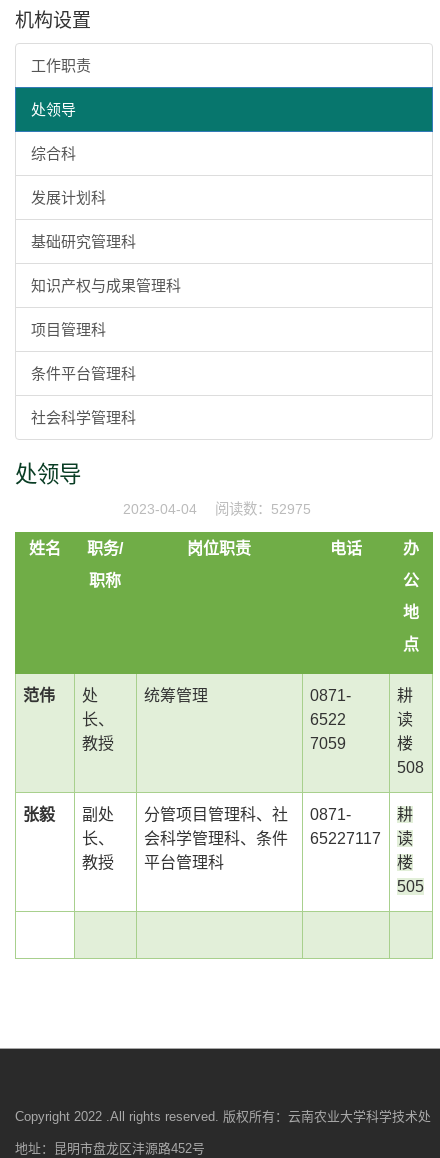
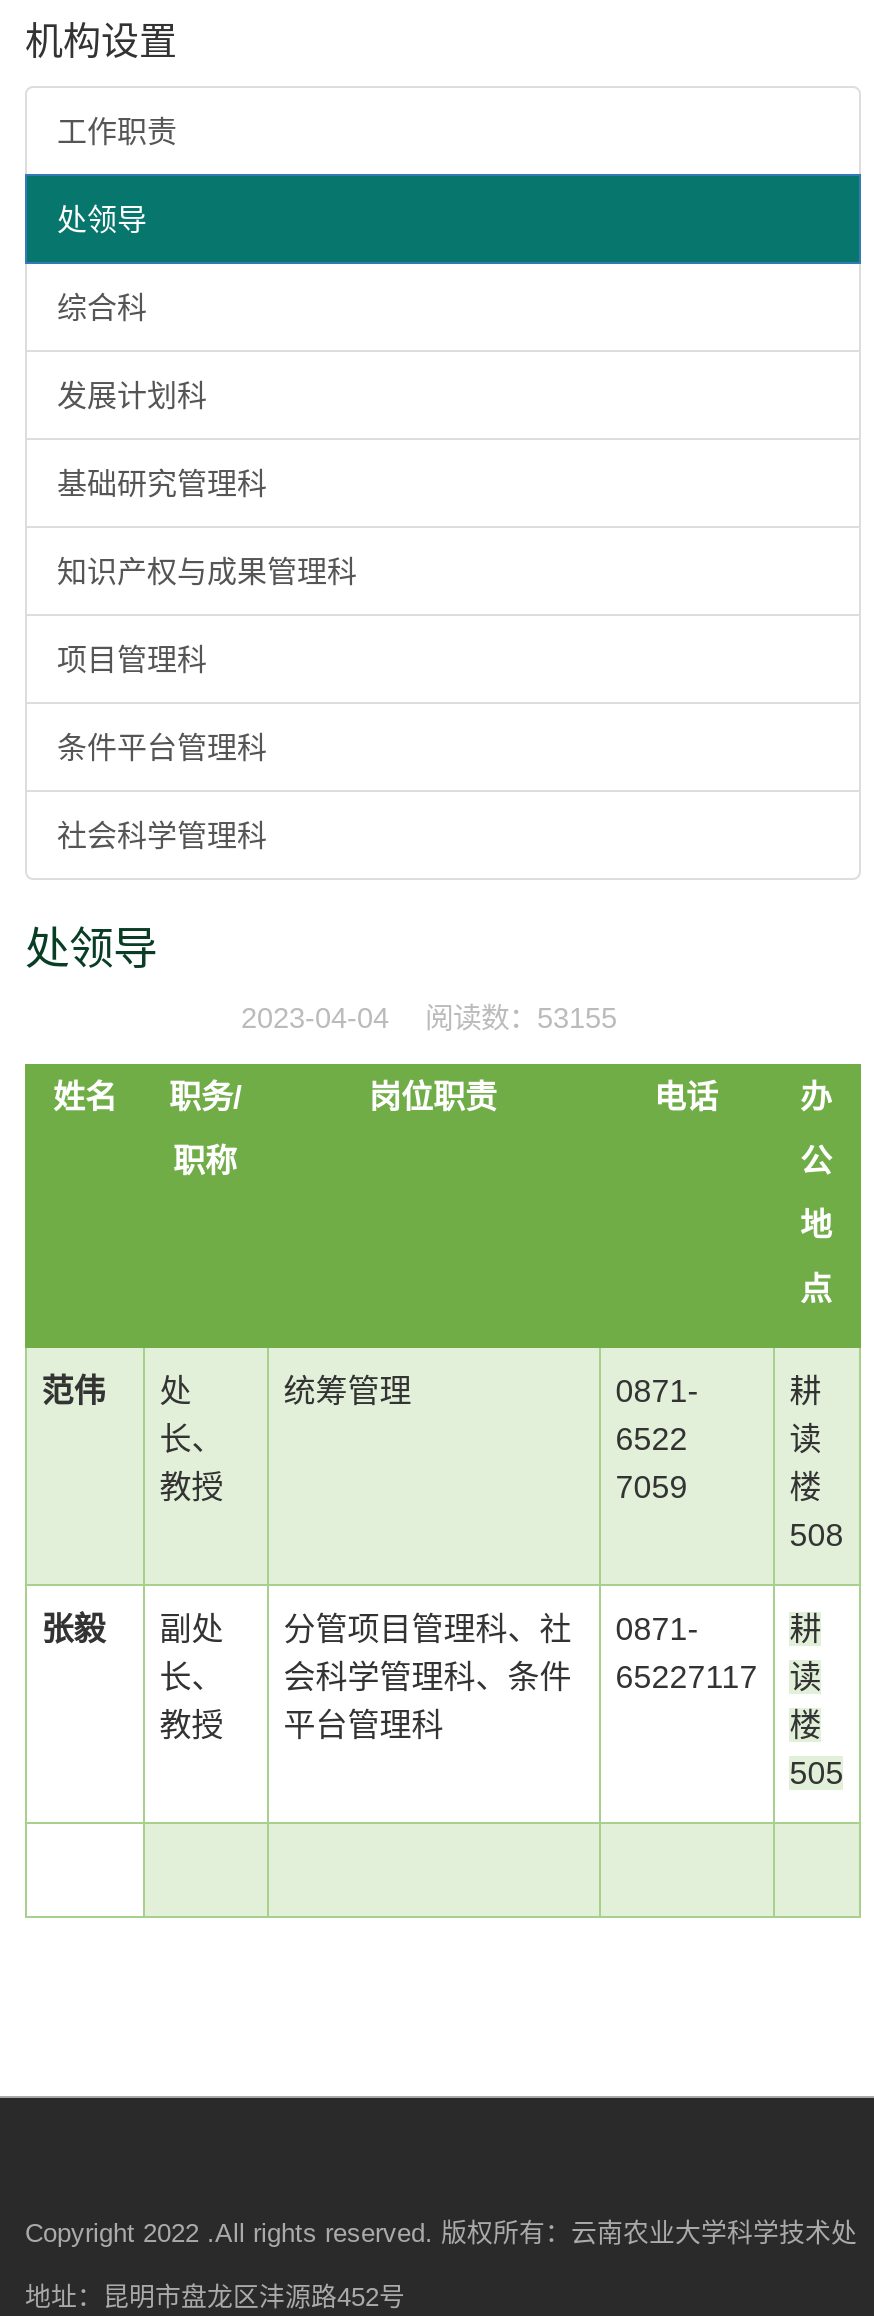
[123,501,325,517] 2023-04-04 阅读数：52975 -> [241,1002,645,1034] 2023-04-04 阅读数：53155

